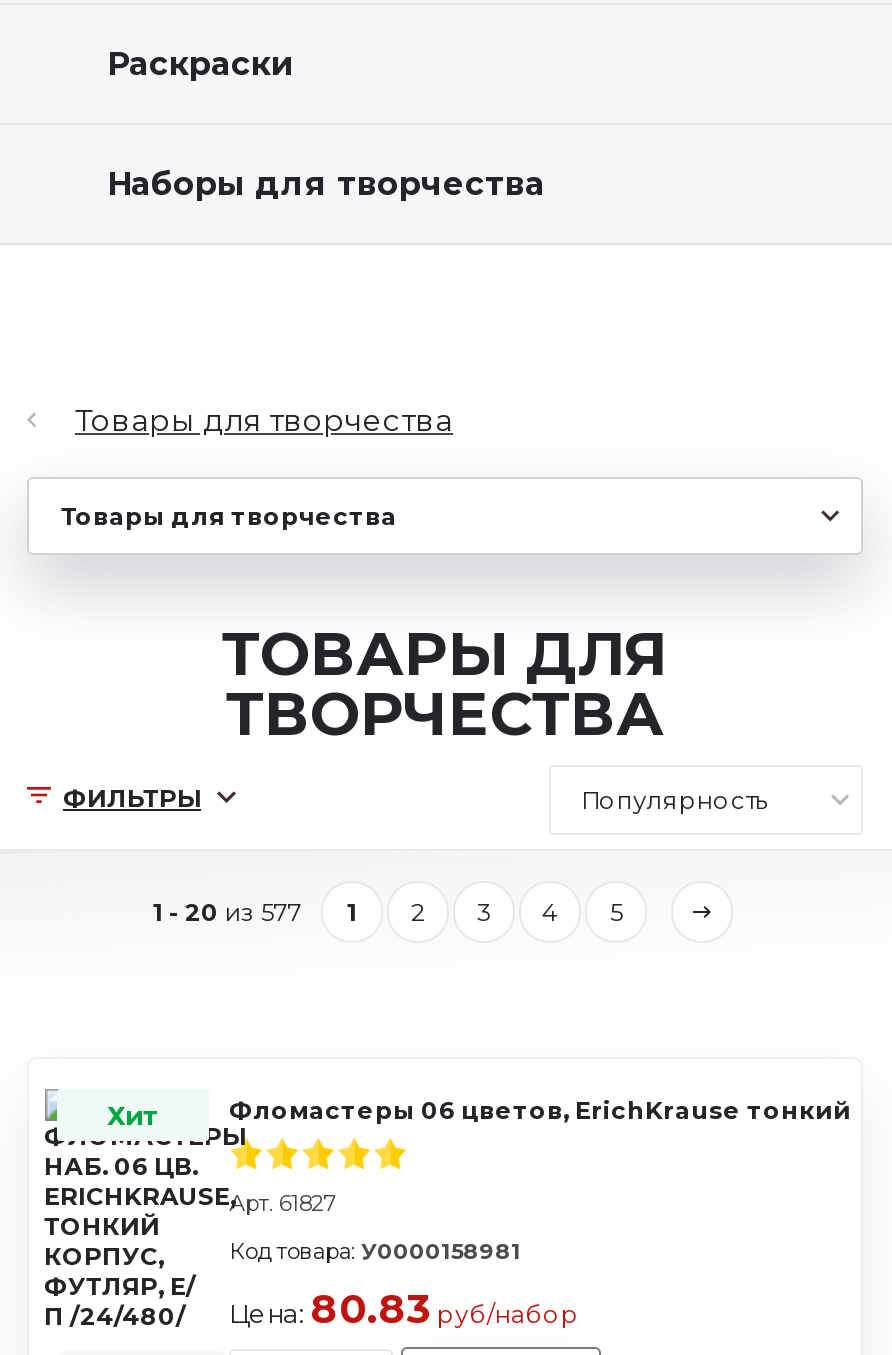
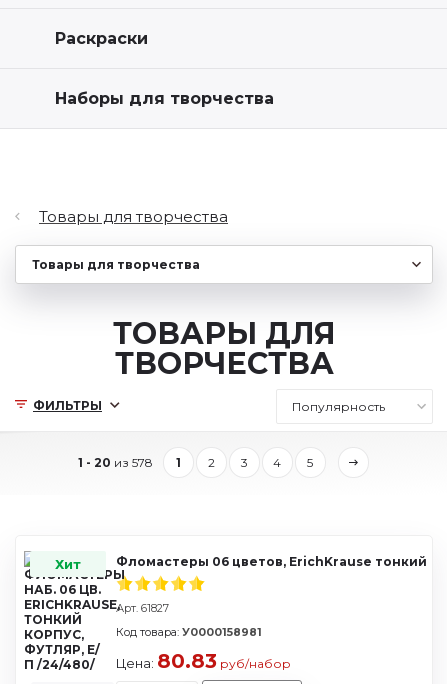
[153,897,622,927] 1 - 20 из 577 1 2 3 4 5 -> [77,455,313,470] 1 - 20 из 578 1 2 3 4 5

